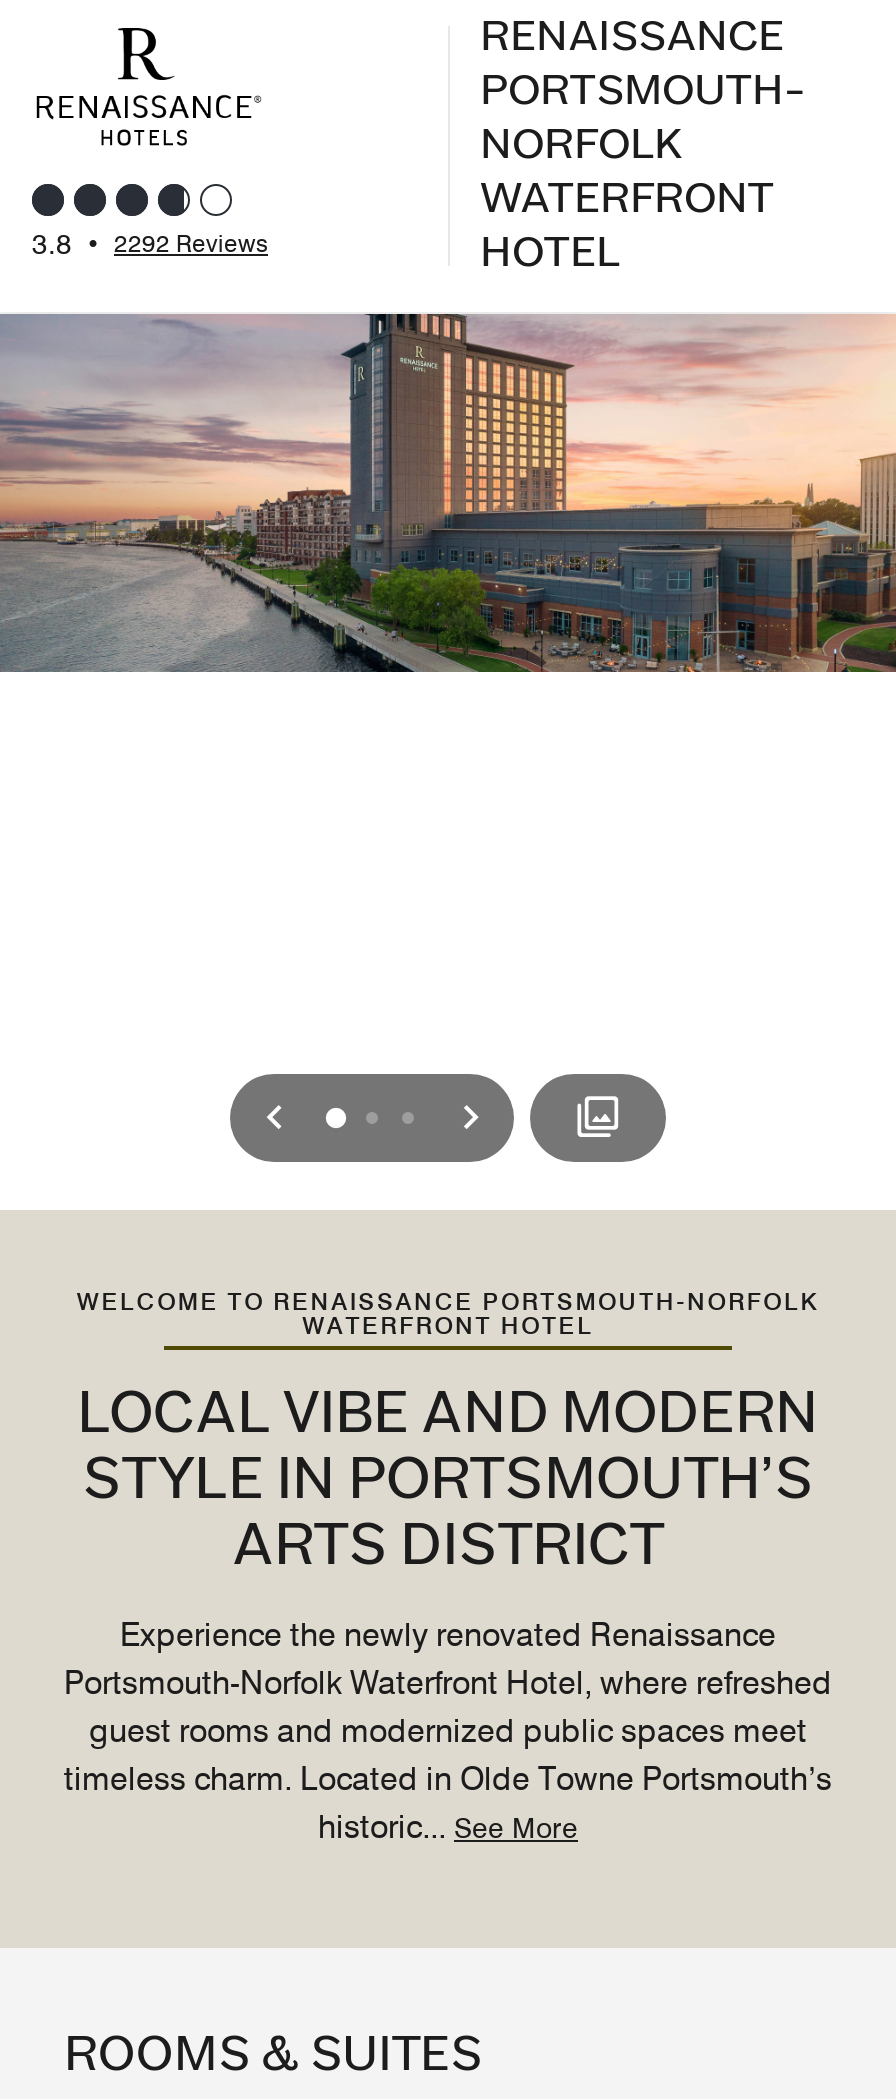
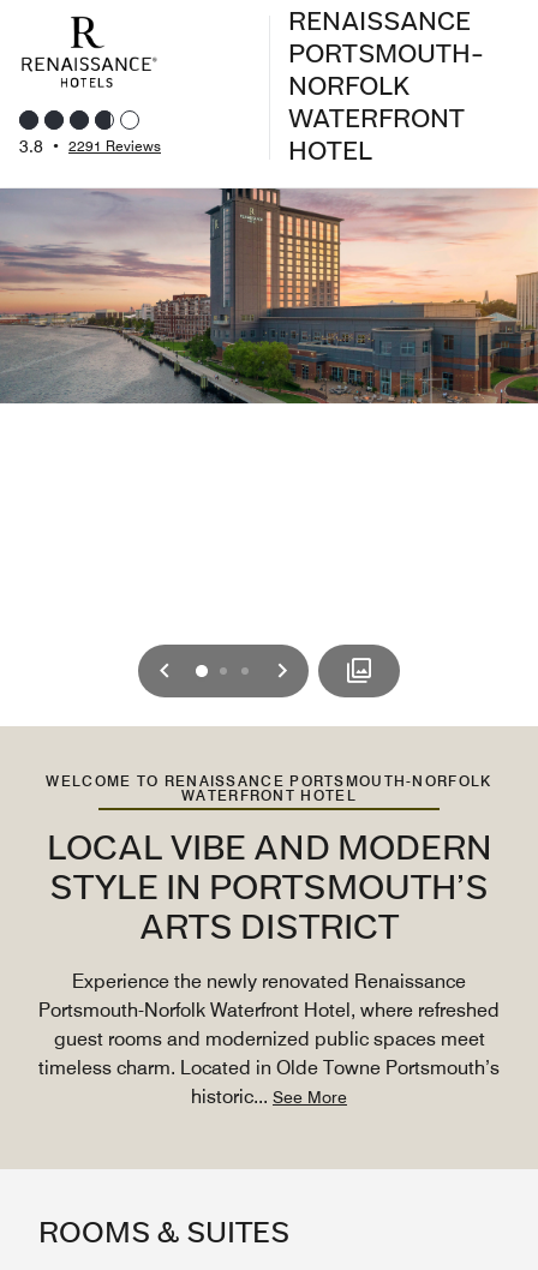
[32,227,268,259] 3.8 • 2292 Reviews -> [19,136,161,155] 3.8 • 2291 Reviews

